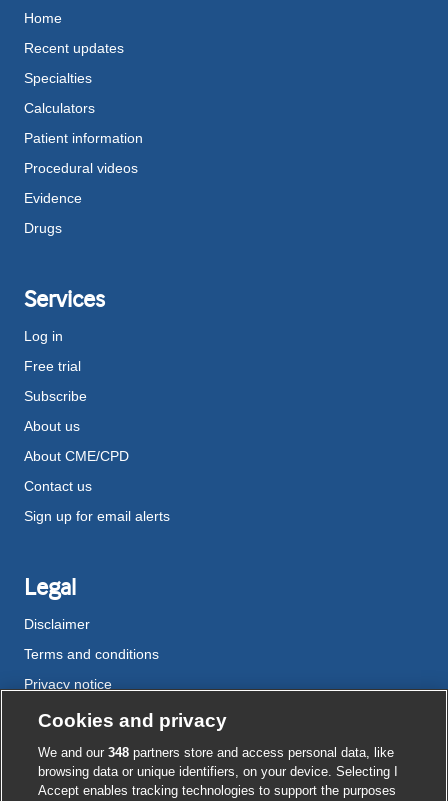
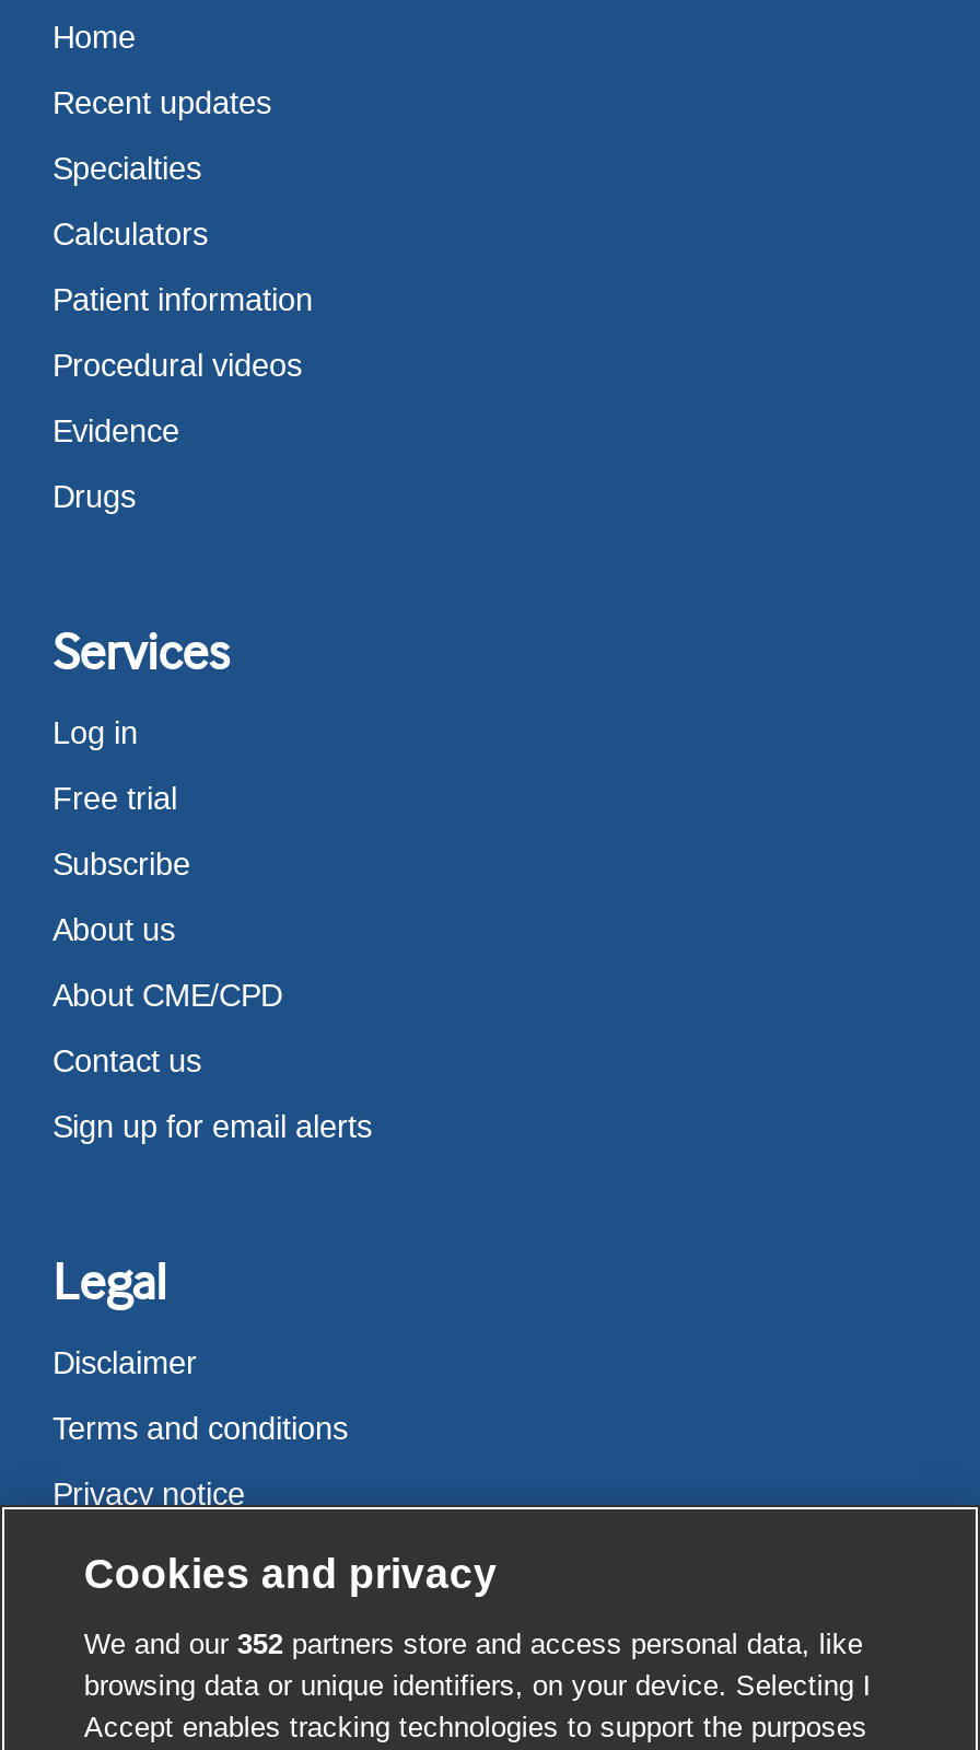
[38,745,394,760] We and our 348 partners store and access personal data, like -> [84,1627,863,1660] We and our 352 partners store and access personal data, like

